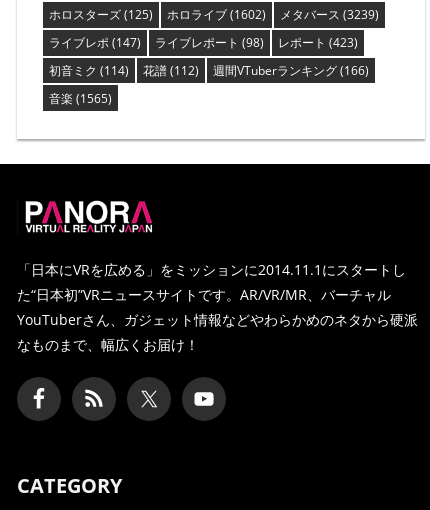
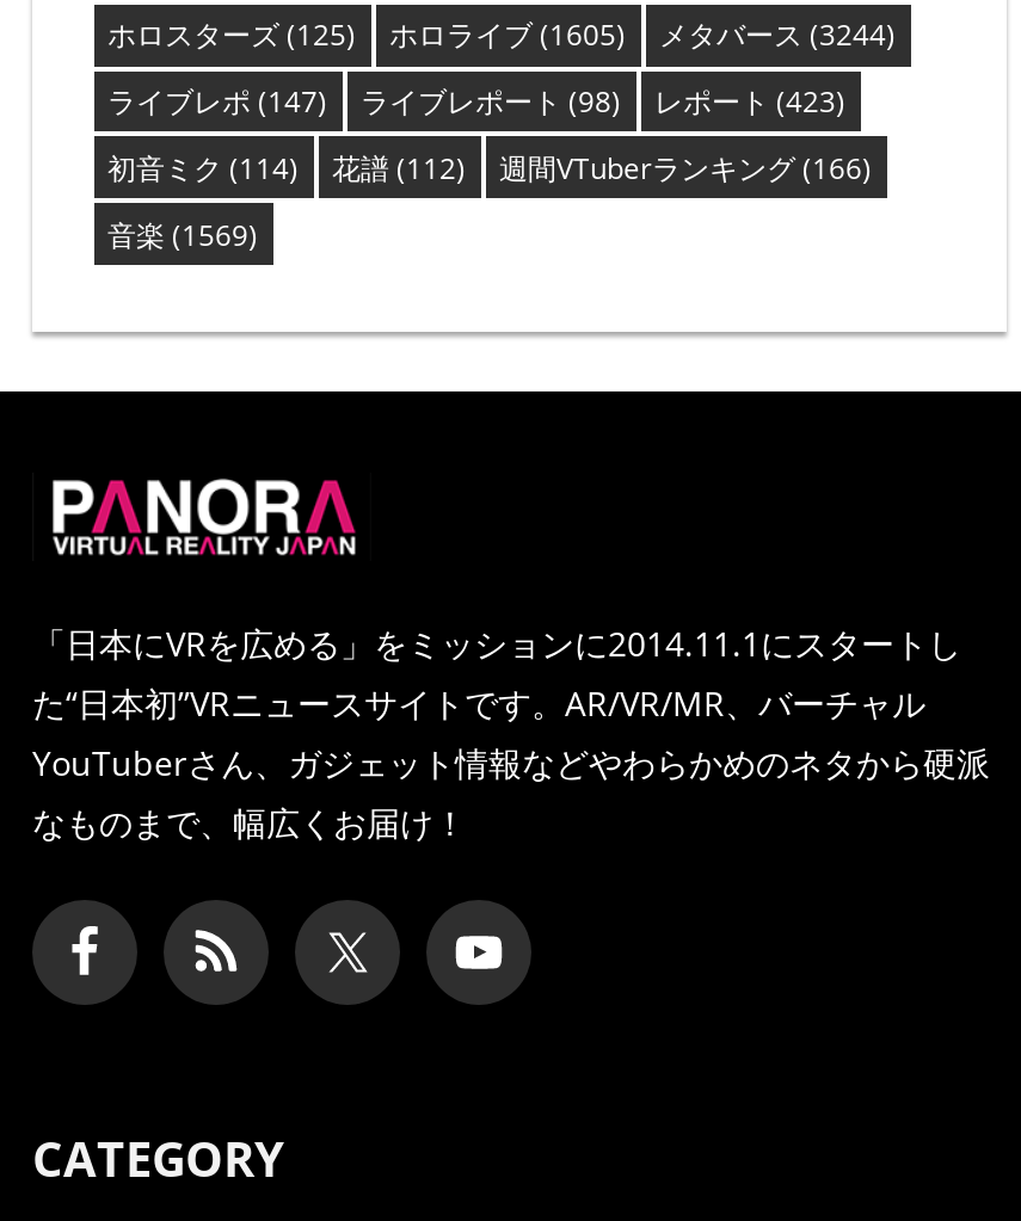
[166,6,265,23] ホロライブ(1602) -> [389,15,626,56] ホロライブ(1605)
[279,6,378,23] メタバース(3239) -> [659,15,896,56] メタバース(3244)
[48,90,111,107] 音楽(1565) -> [107,214,258,255] 音楽(1569)

